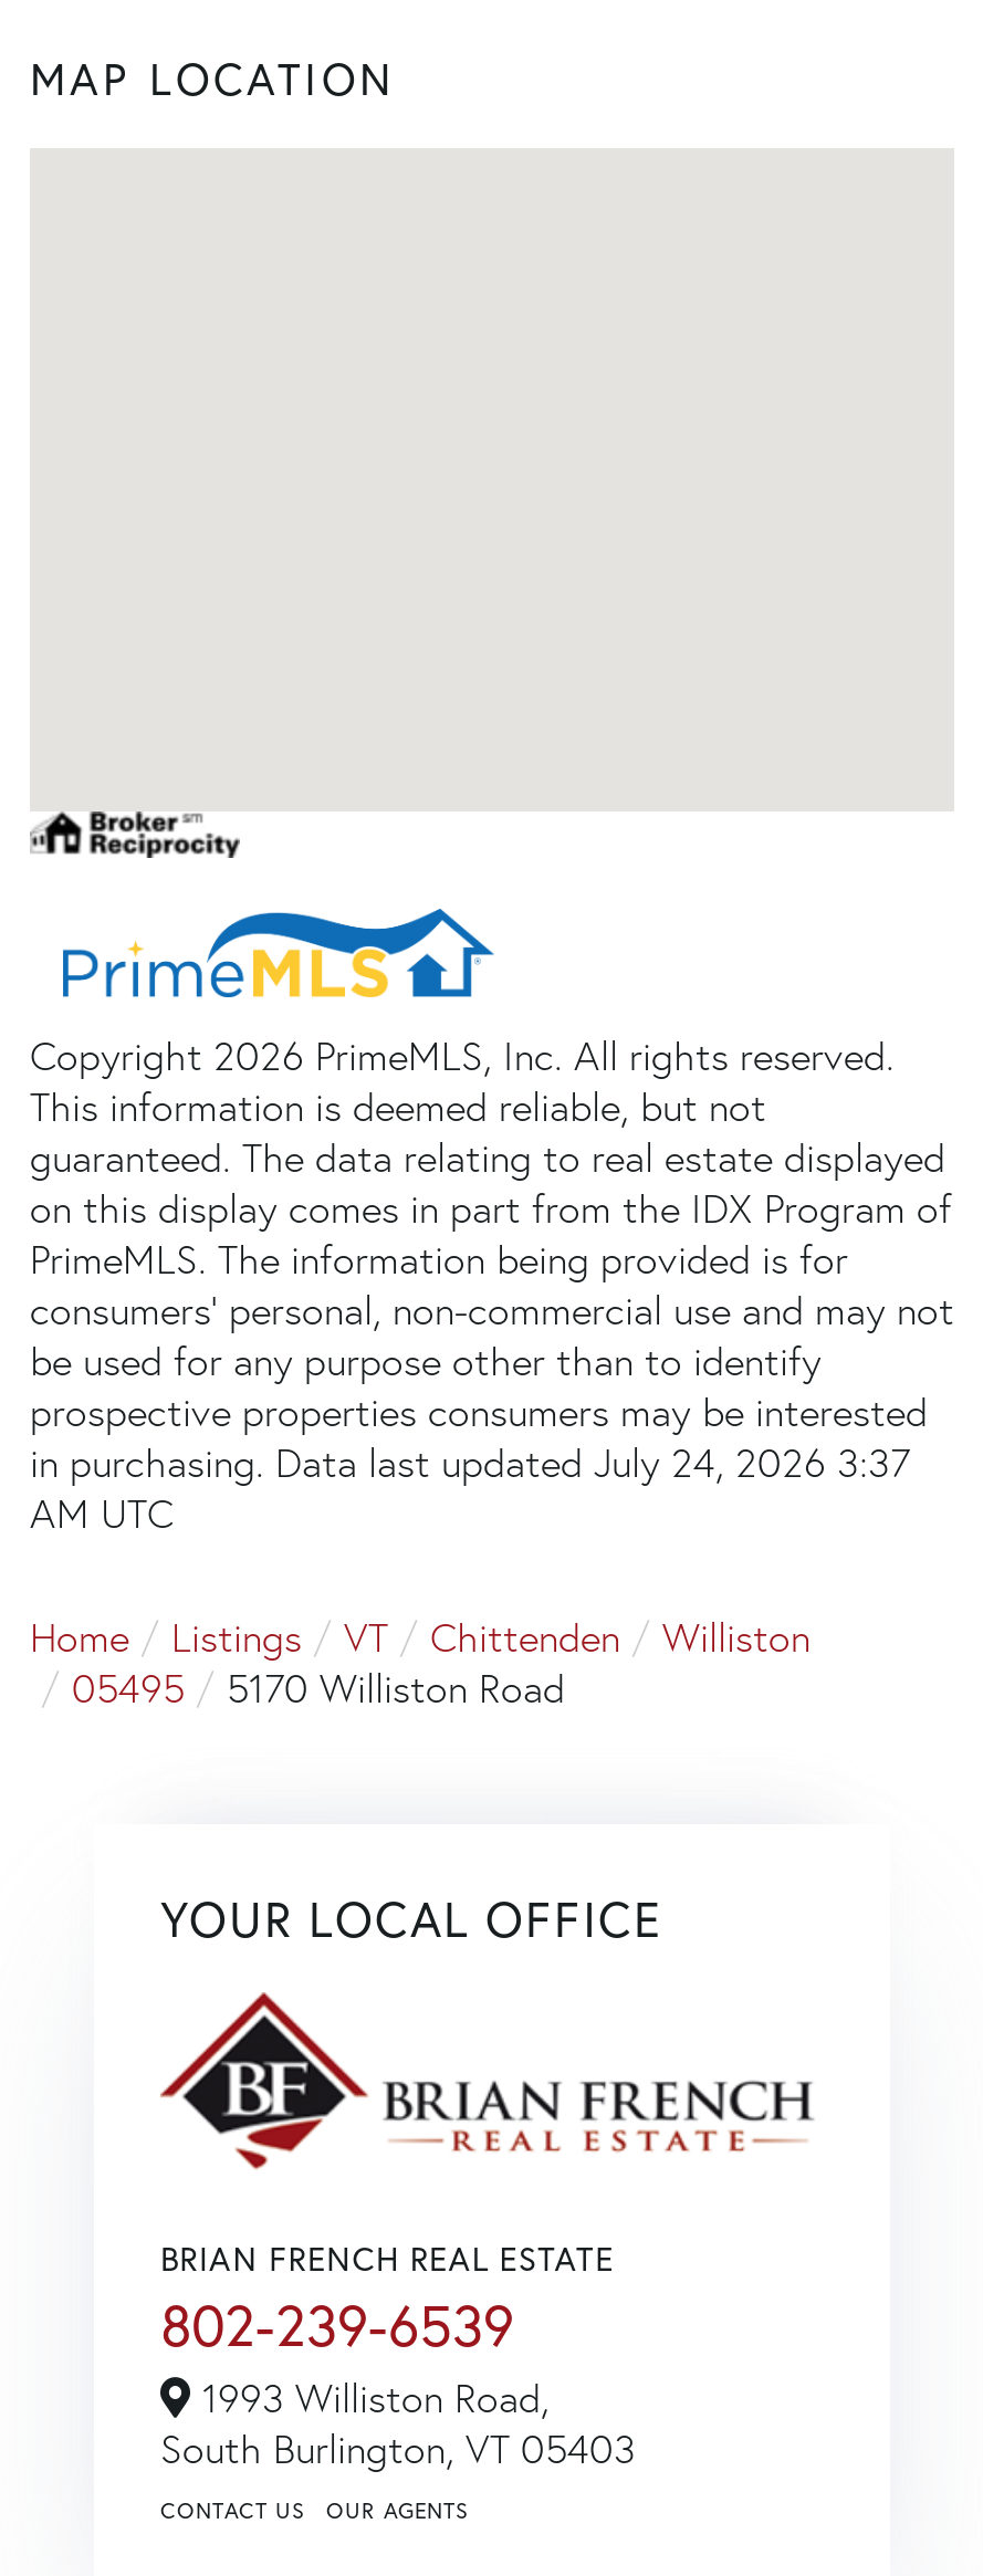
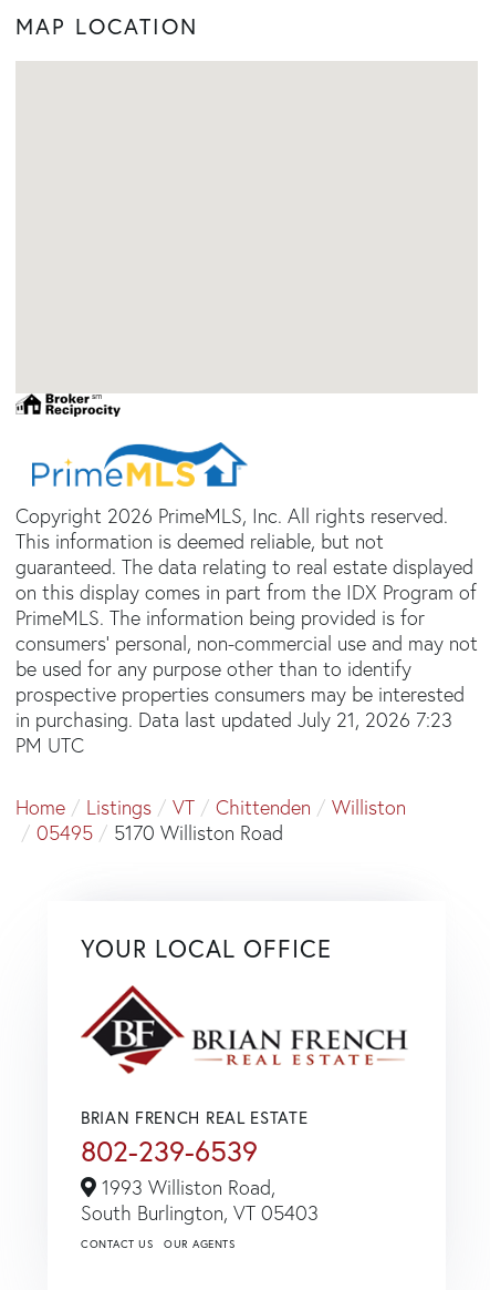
[30,1436,910,1487] in purchasing. Data last updated July 24, 2026 3:37 -> [15,707,452,732] in purchasing. Data last updated July 21, 2026 7:23
[30,1487,174,1538] AM UTC -> [15,732,84,758] PM UTC

